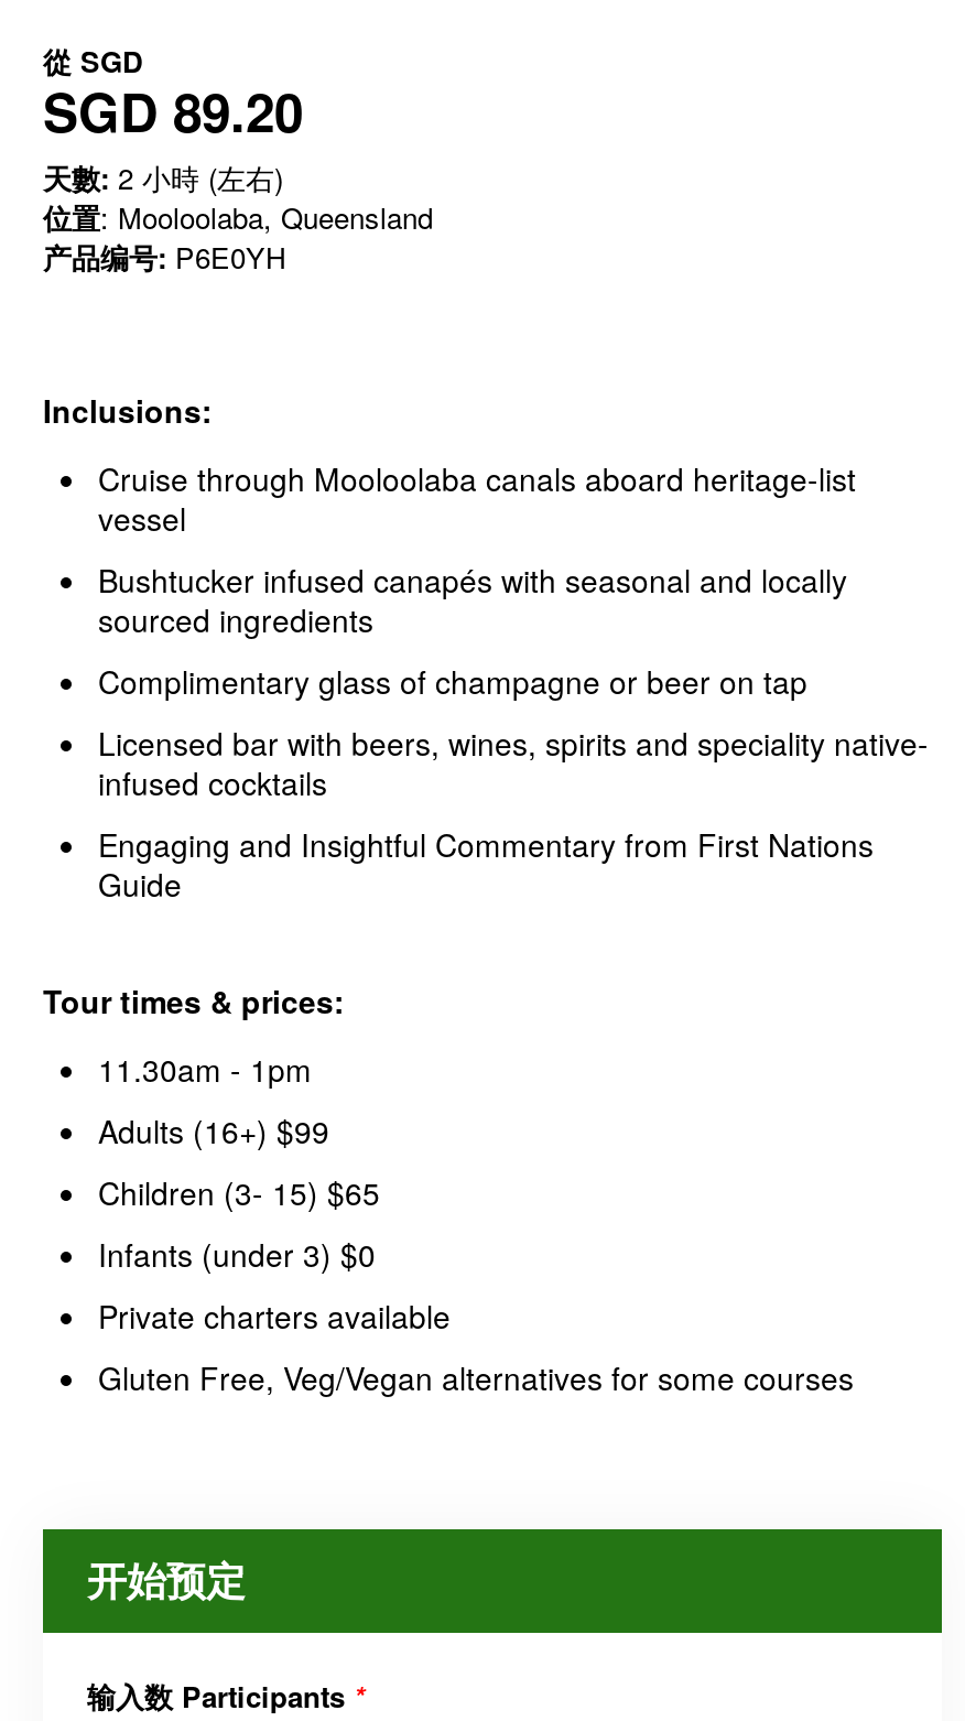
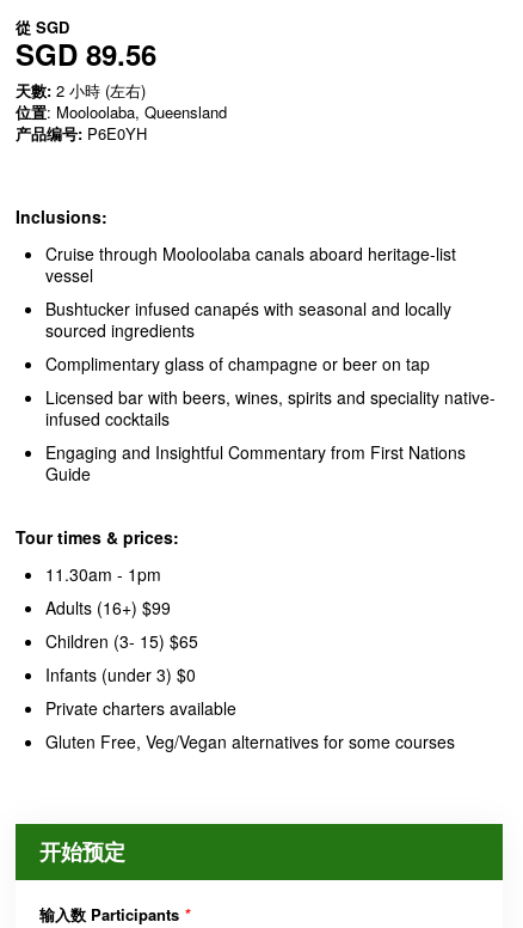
[43,72,303,147] SGD 89.20 -> [16,33,156,74] SGD 89.56

